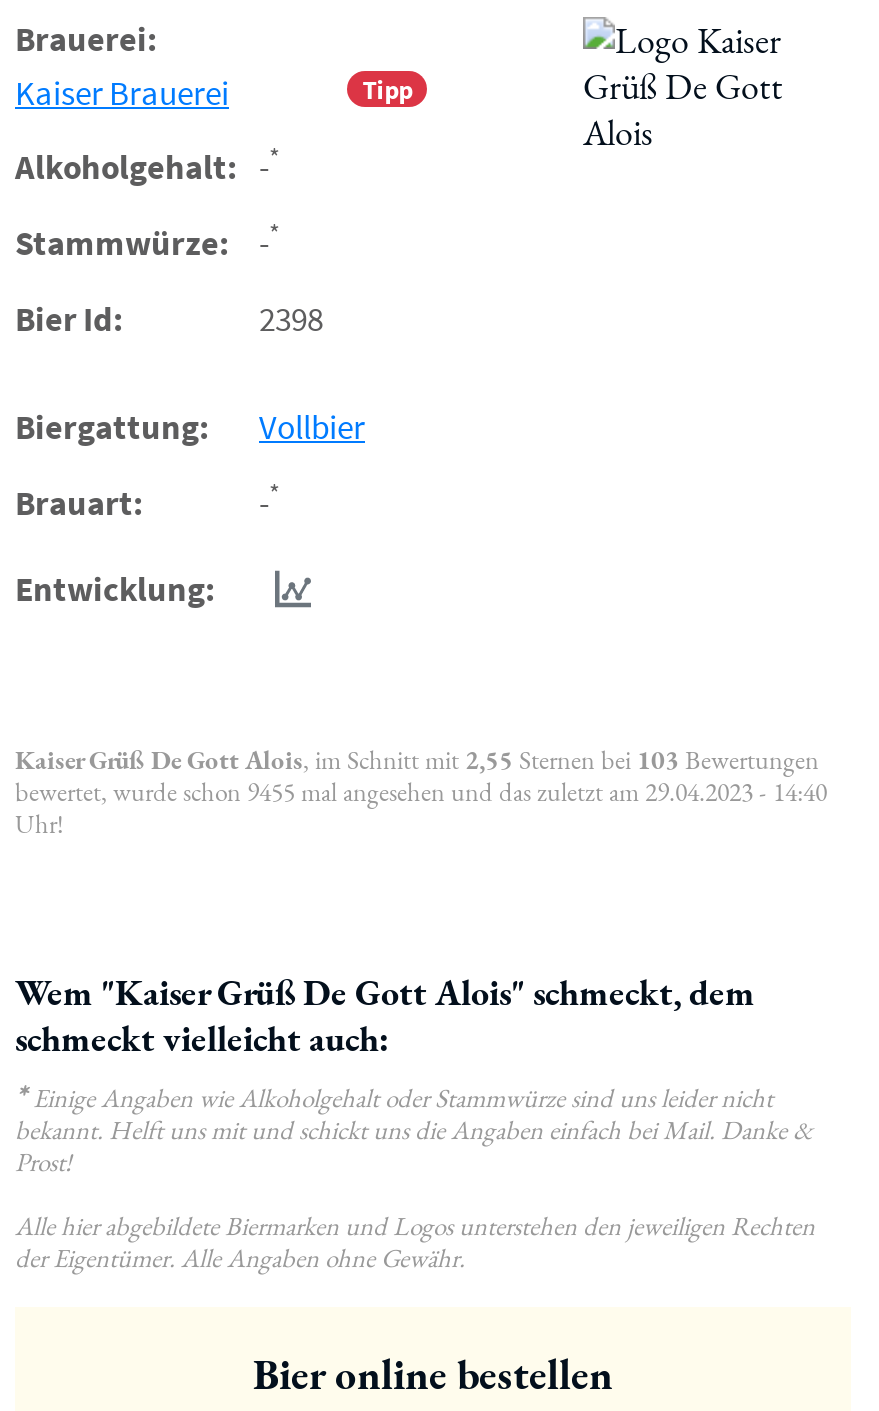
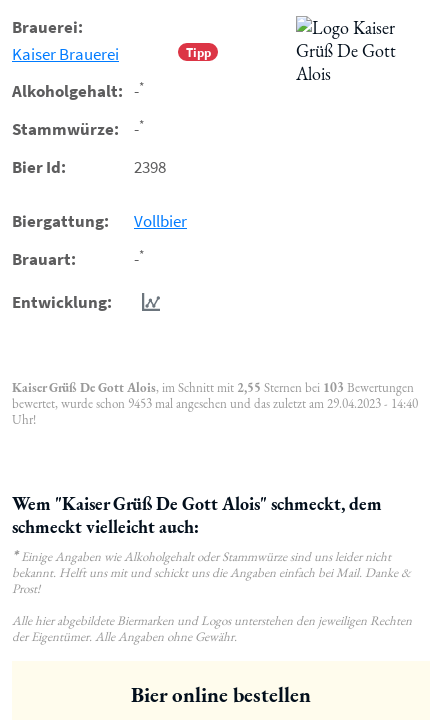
[15,775,827,809] bewertet, wurde schon 9455 mal angesehen und das zuletzt am 29.04.2023 - 14:40 -> [12,395,418,412] bewertet, wurde schon 9453 mal angesehen und das zuletzt am 29.04.2023 - 14:40

